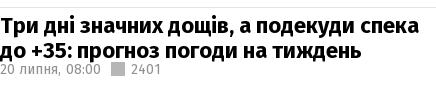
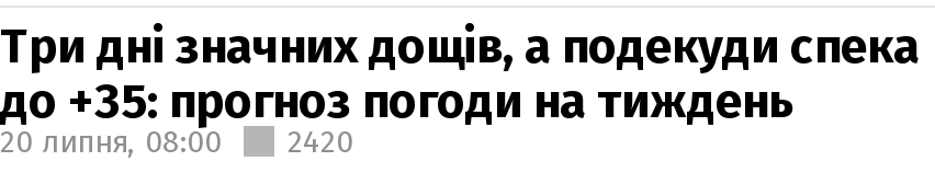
[0,60,161,77] 20 липня, 08:00 2401 -> [0,123,353,160] 20 липня, 08:00 2420

